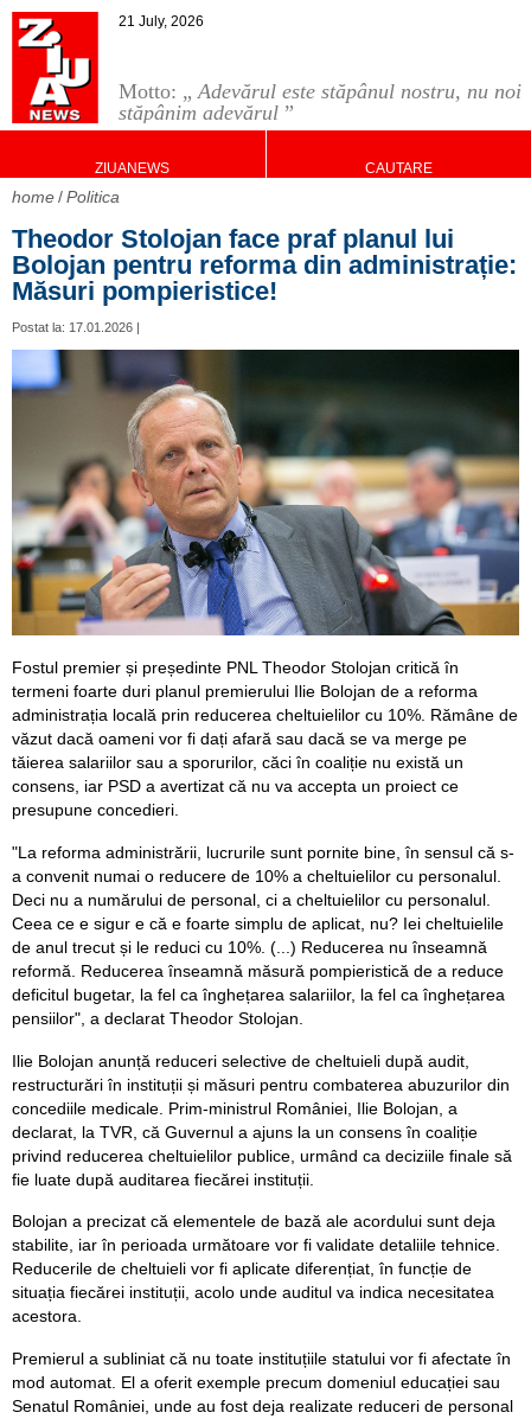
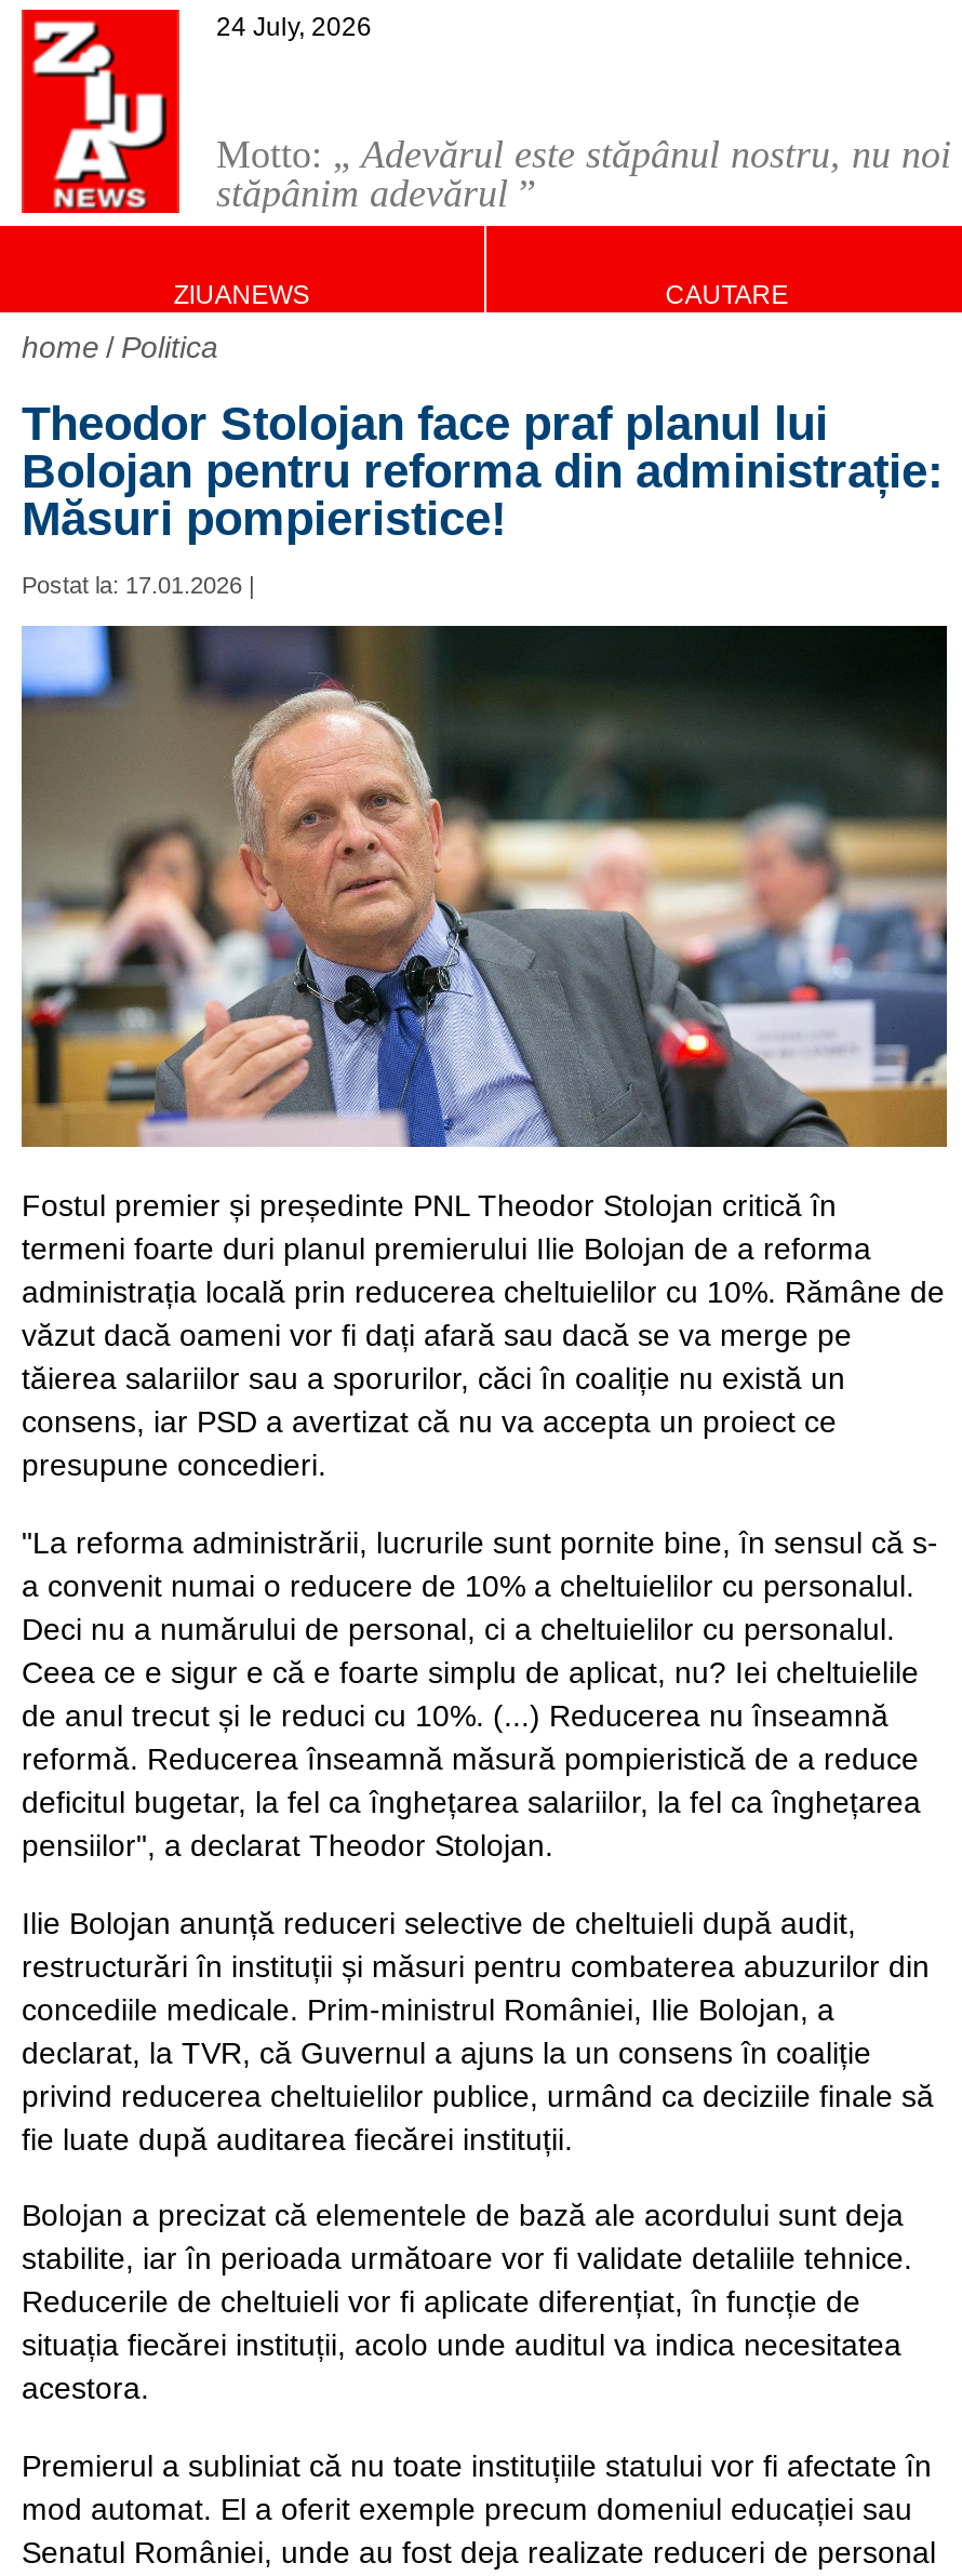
[119,13,204,30] 21 July, 2026 -> [216,12,372,42] 24 July, 2026

